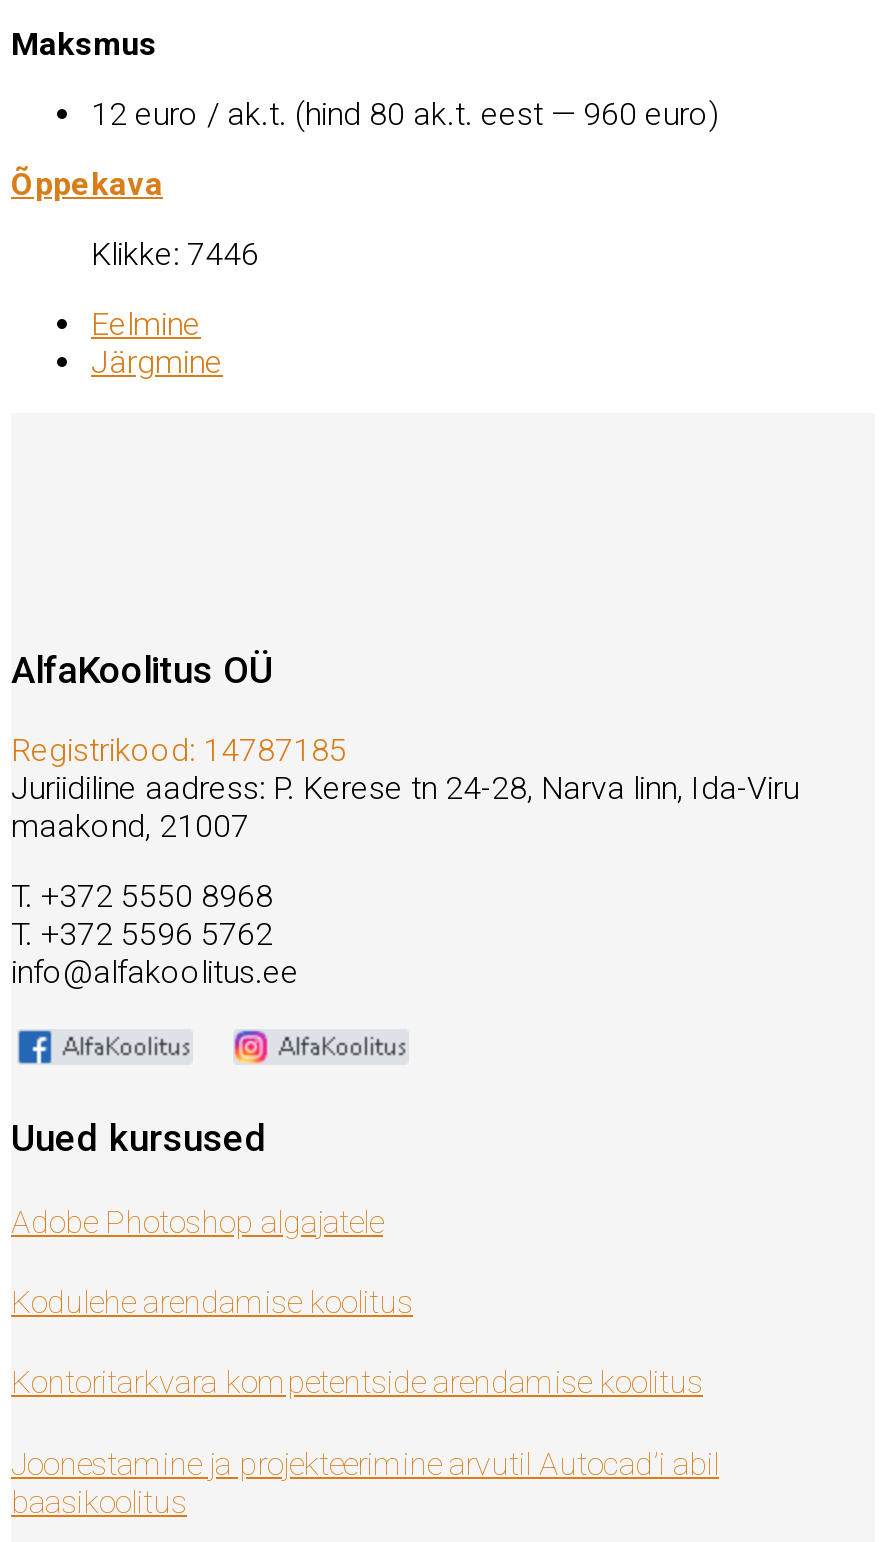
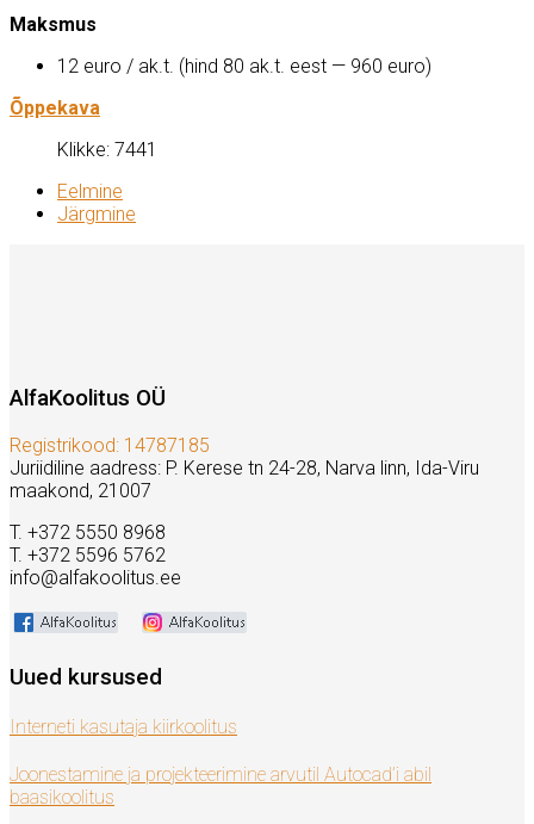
[91,234,259,272] Klikke: 7446 -> [57,138,157,160] Klikke: 7441
[11,1203,703,1402] Adobe Photoshop algajatele | Kodulehe arendamise koolitus | Kontoritarkvara kompetentside arendamise koolitus -> [10,715,237,738] Interneti kasutaja kiirkoolitus

